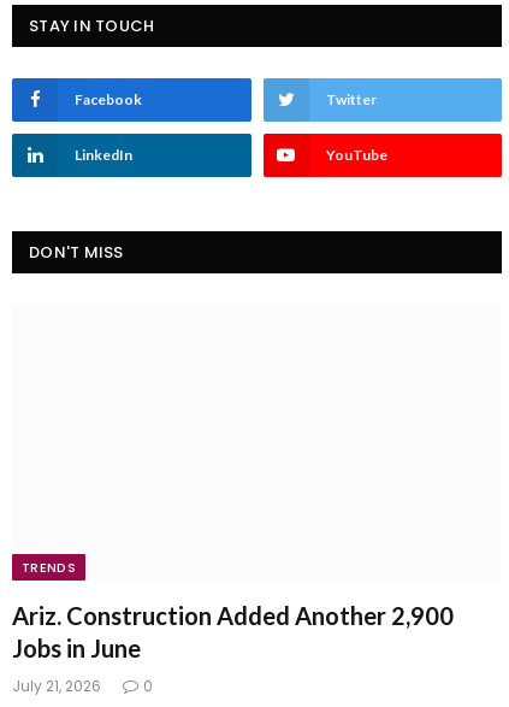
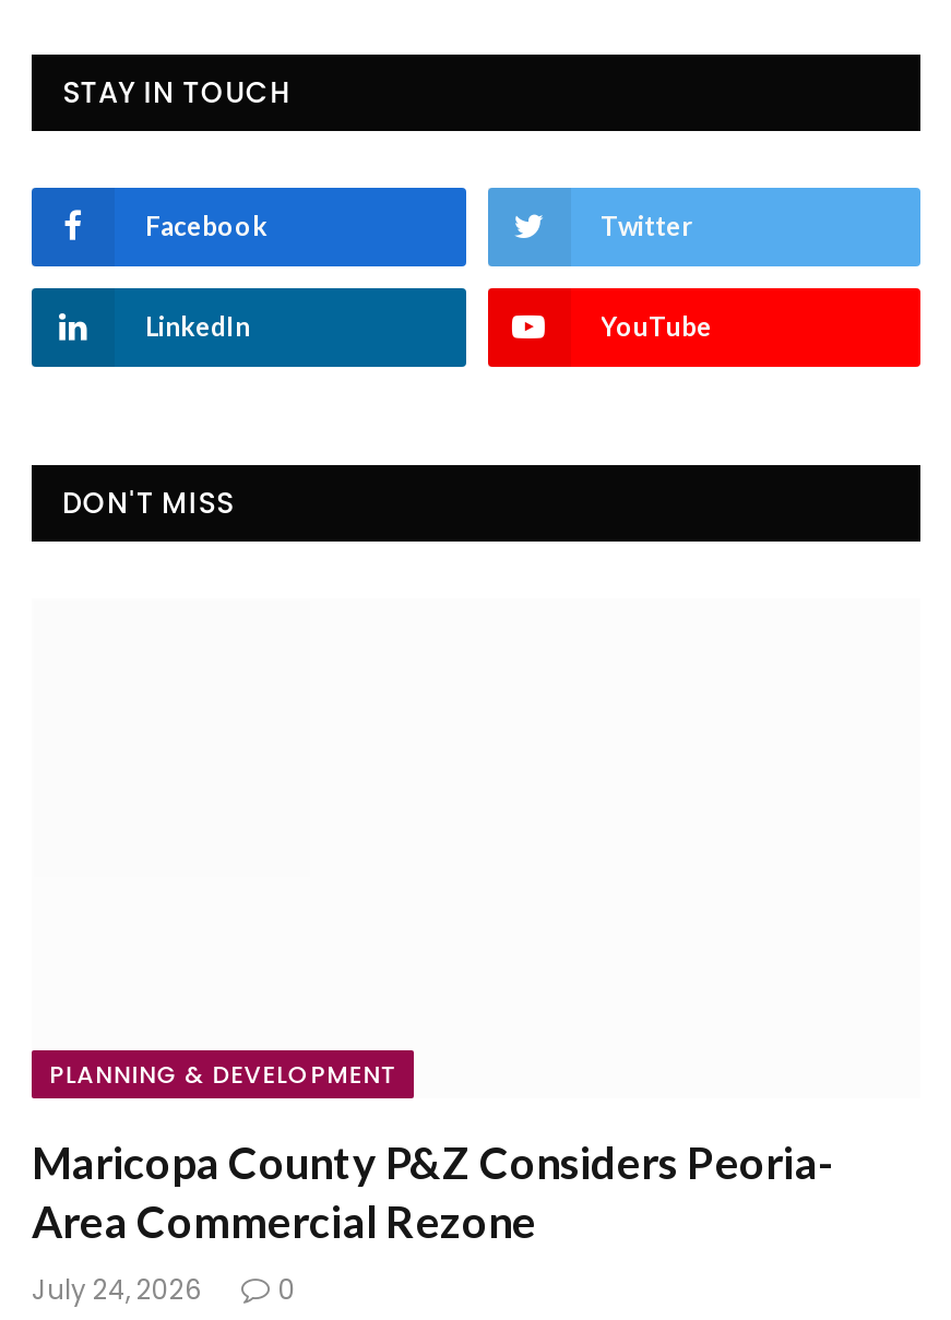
[22,557,76,576] TRENDS -> [49,1056,397,1091] PLANNING & DEVELOPMENT
[12,601,454,662] Ariz. Construction Added Another 2,900 | Jobs in June -> [32,1135,833,1246] Maricopa County P&Z Considers Peoria- | Area Commercial Rezone
[12,675,101,696] July 21, 2026 -> [32,1270,202,1307] July 24, 2026

